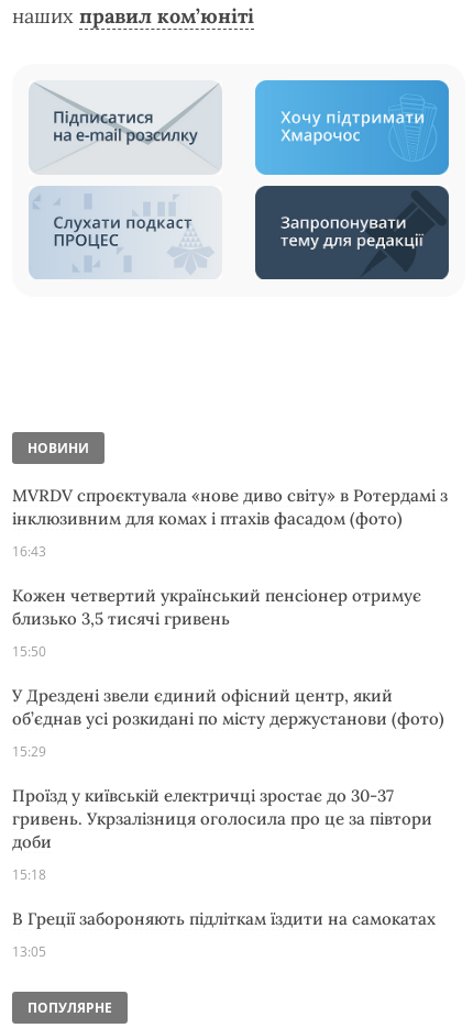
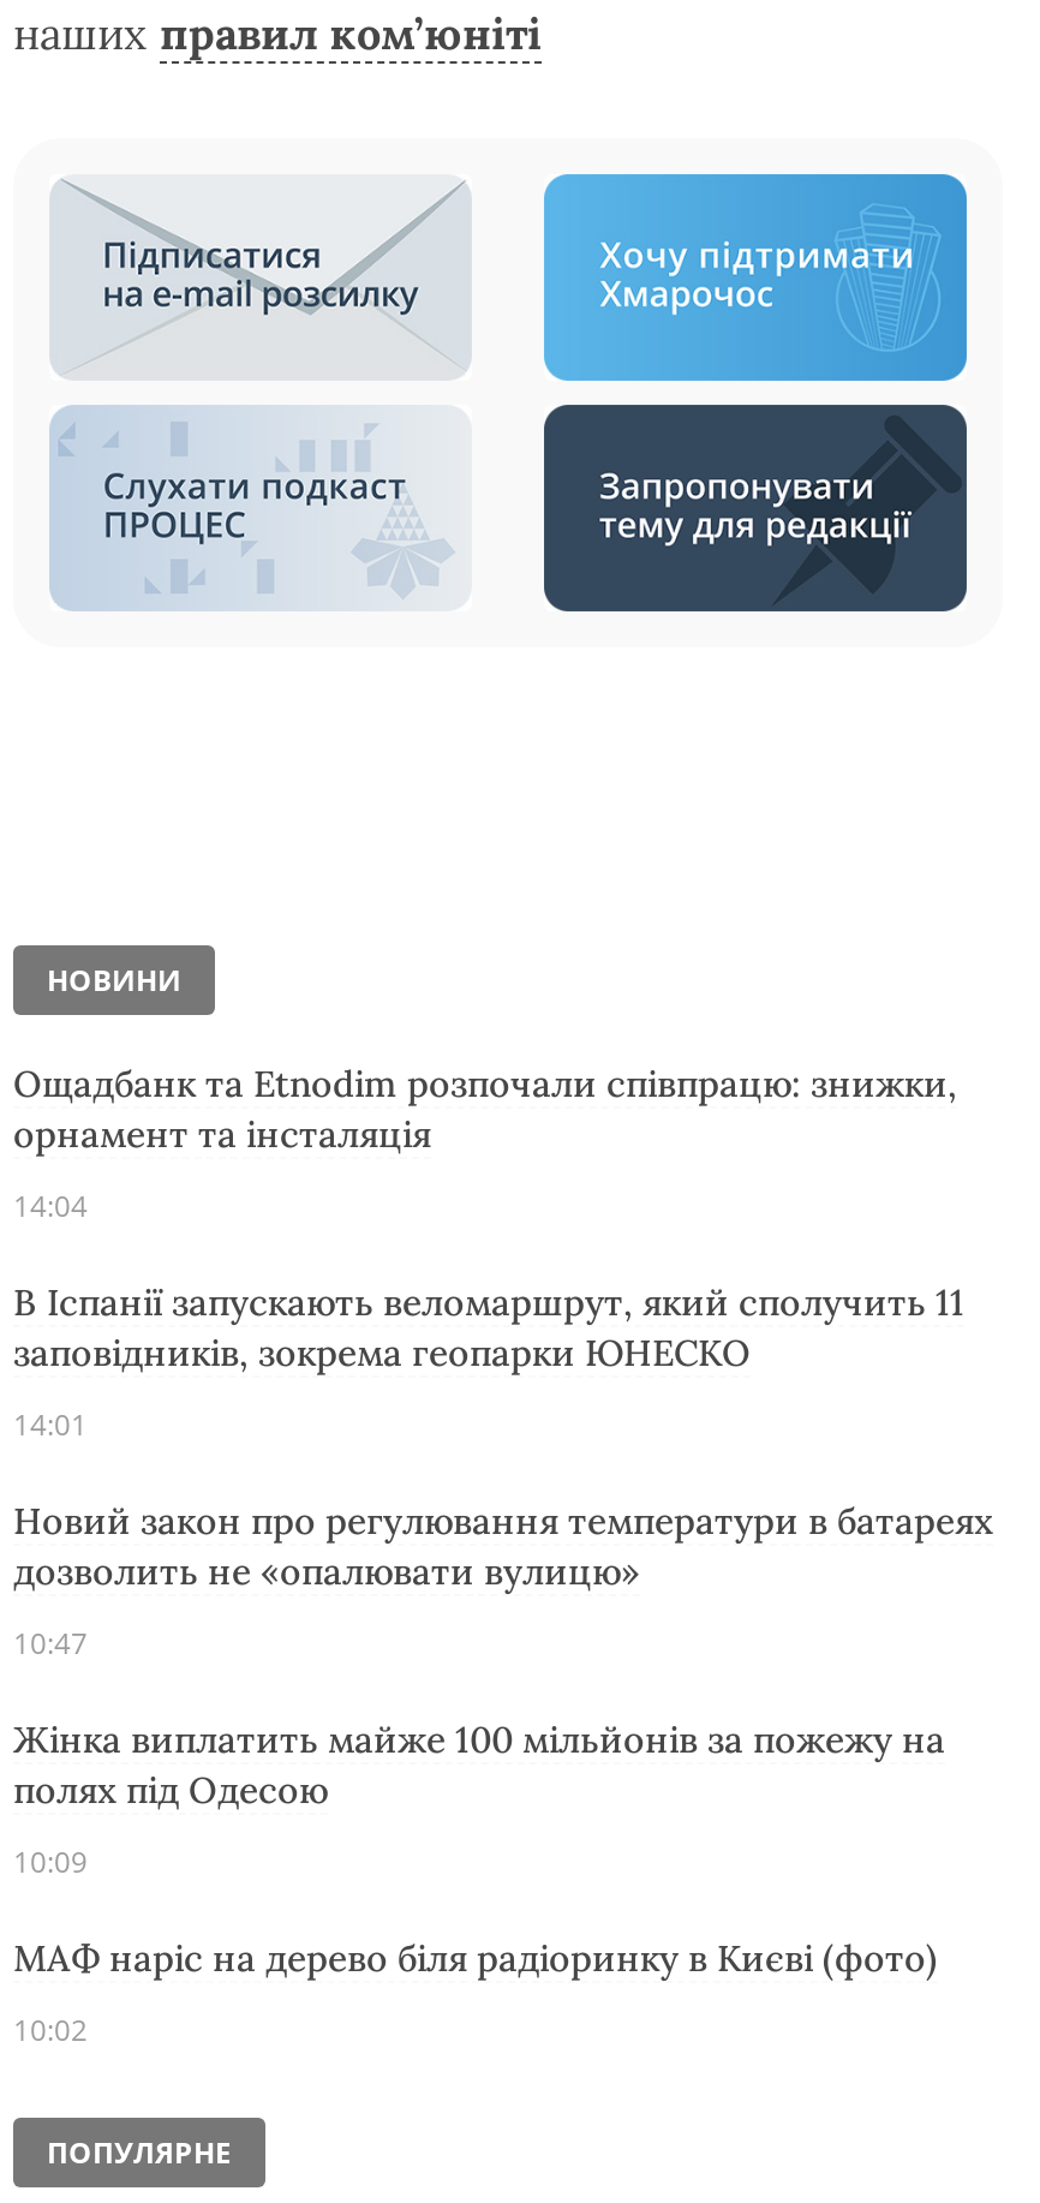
[12,485,448,529] MVRDV спроєктувала «нове диво світу» в Ротердамі з | інклюзивним для комах і птахів фасадом (фото) -> [13,1060,957,1156] Ощадбанк та Etnodim розпочали співпрацю: знижки, | орнамент та інсталяція
[12,542,46,561] 16:43 -> [13,1185,88,1226] 14:04
[12,585,421,629] Кожен четвертий український пенсіонер отримує | близько 3,5 тисячі гривень -> [13,1279,964,1375] В Іспанії запускають веломаршрут, який сполучить 11 | заповідників, зокрема геопарки ЮНЕСКО
[12,642,46,661] 15:50 -> [13,1404,88,1445] 14:01
[12,685,444,729] У Дрездені звели єдиний офісний центр, який | об’єднав усі розкидані по місту держустанови (фото) -> [13,1497,993,1594] Новий закон про регулювання температури в батареях | дозволить не «опалювати вулицю»
[12,742,46,761] 15:29 -> [13,1622,88,1663] 10:47
[12,785,432,852] Проїзд у київській електричці зростає до 30-37 | гривень. Укрзалізниця оголосила про це за півтори | доби -> [13,1716,945,1812] Жінка виплатить майже 100 мільйонів за пожежу на | полях під Одесою
[12,866,46,884] 15:18 -> [13,1841,88,1882] 10:09
[12,908,436,929] В Греції забороняють підліткам їздити на самокатах -> [13,1935,938,1980] МАФ наріс на дерево біля радіоринку в Києві (фото)
[12,943,46,961] 13:05 -> [13,2009,88,2050] 10:02

